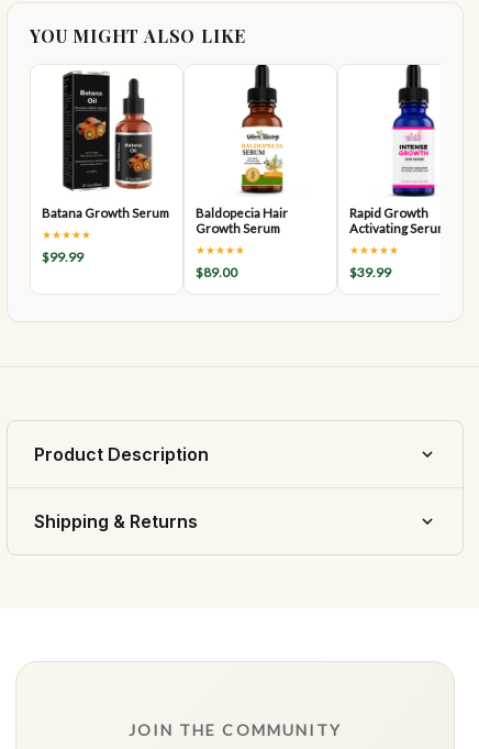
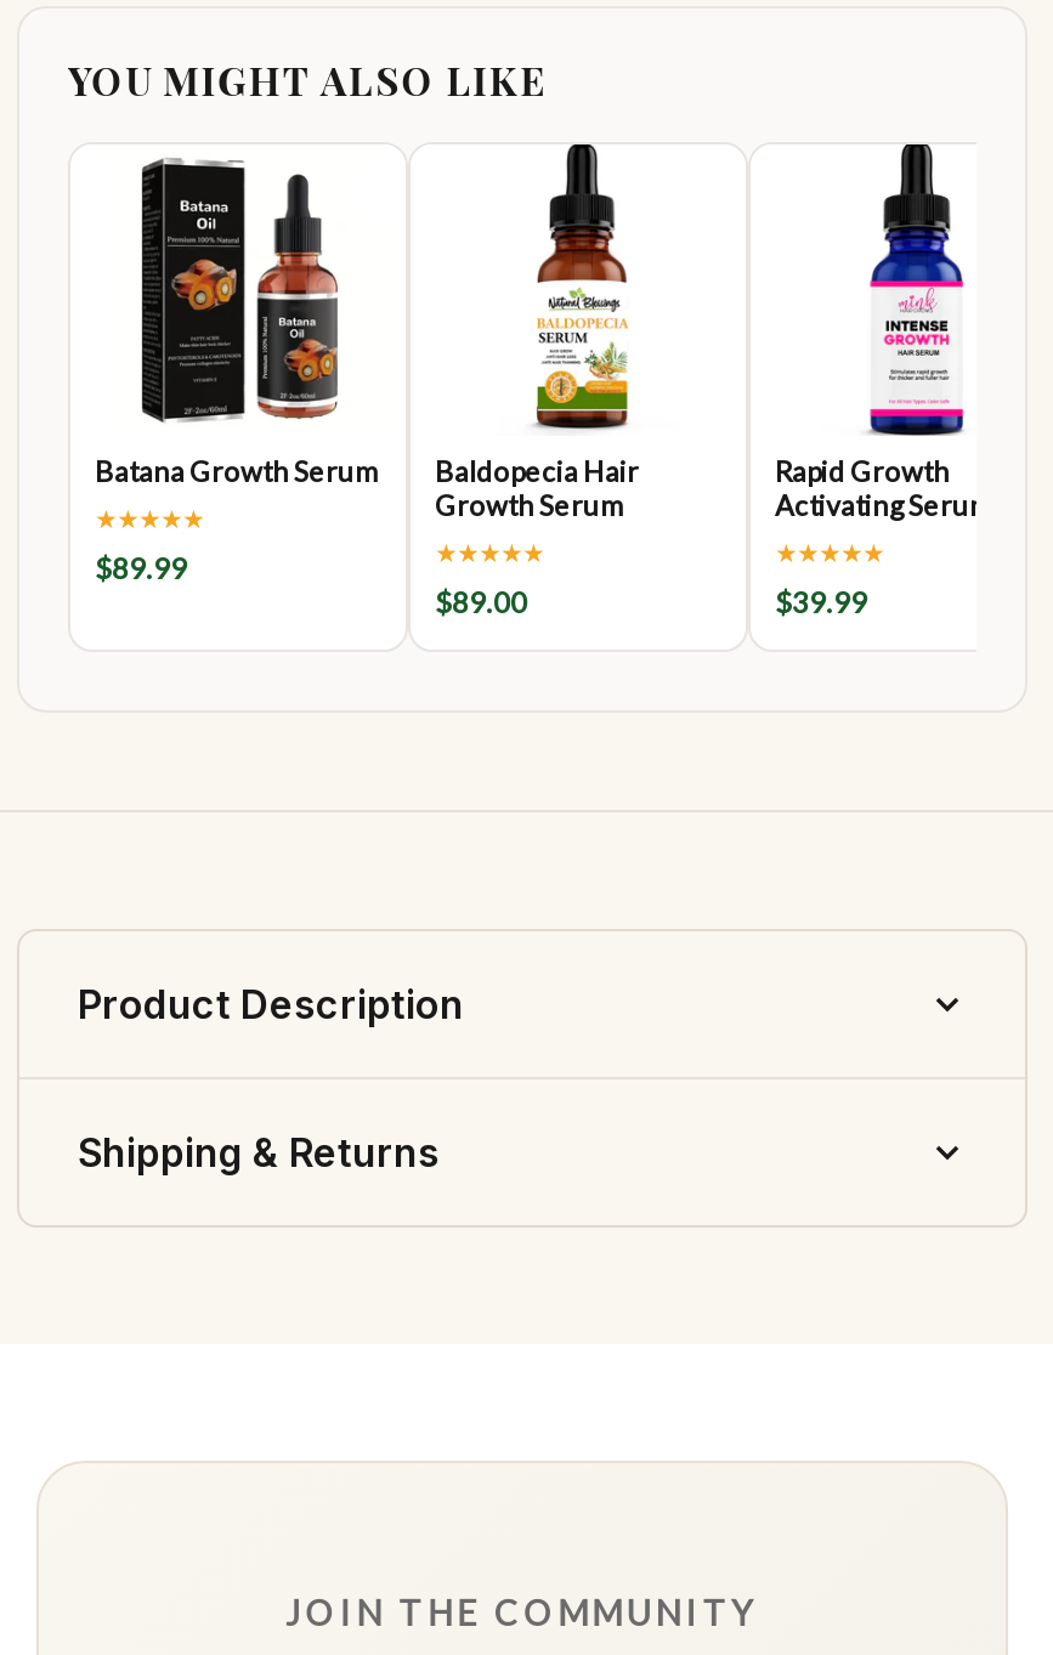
[42,248,83,265] $99.99 -> [95,549,187,585] $89.99

